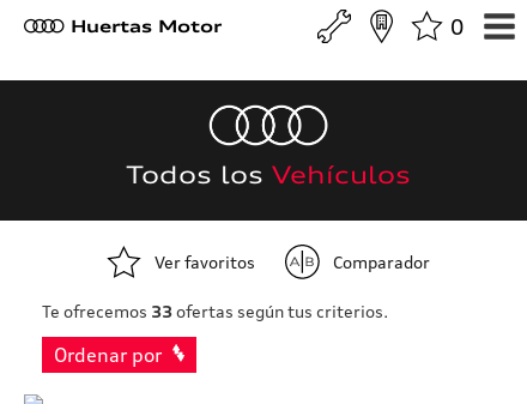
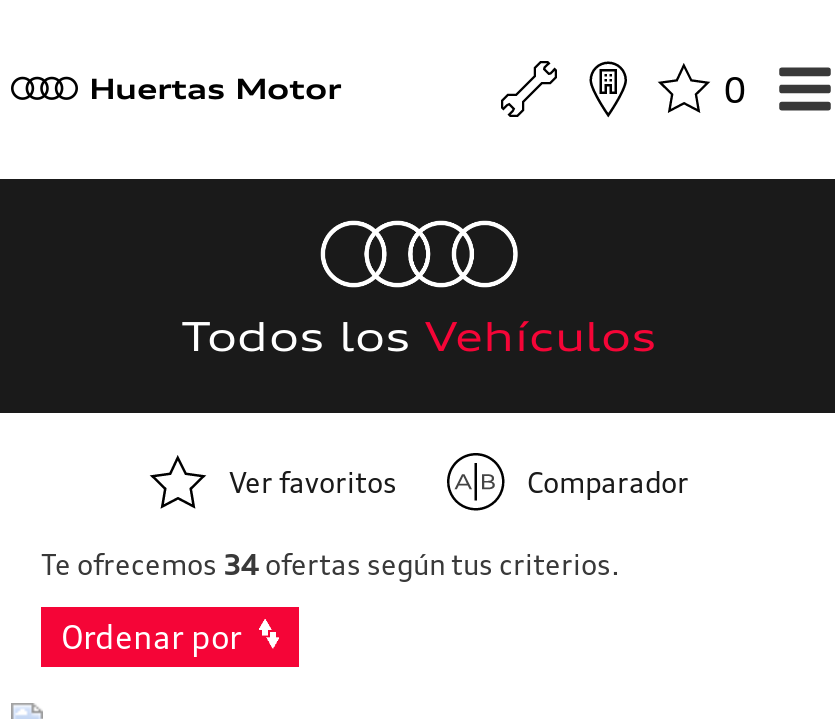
[42,300,388,321] Te ofrecemos 33 ofertas según tus criterios. -> [41,546,619,580] Te ofrecemos 34 ofertas según tus criterios.

